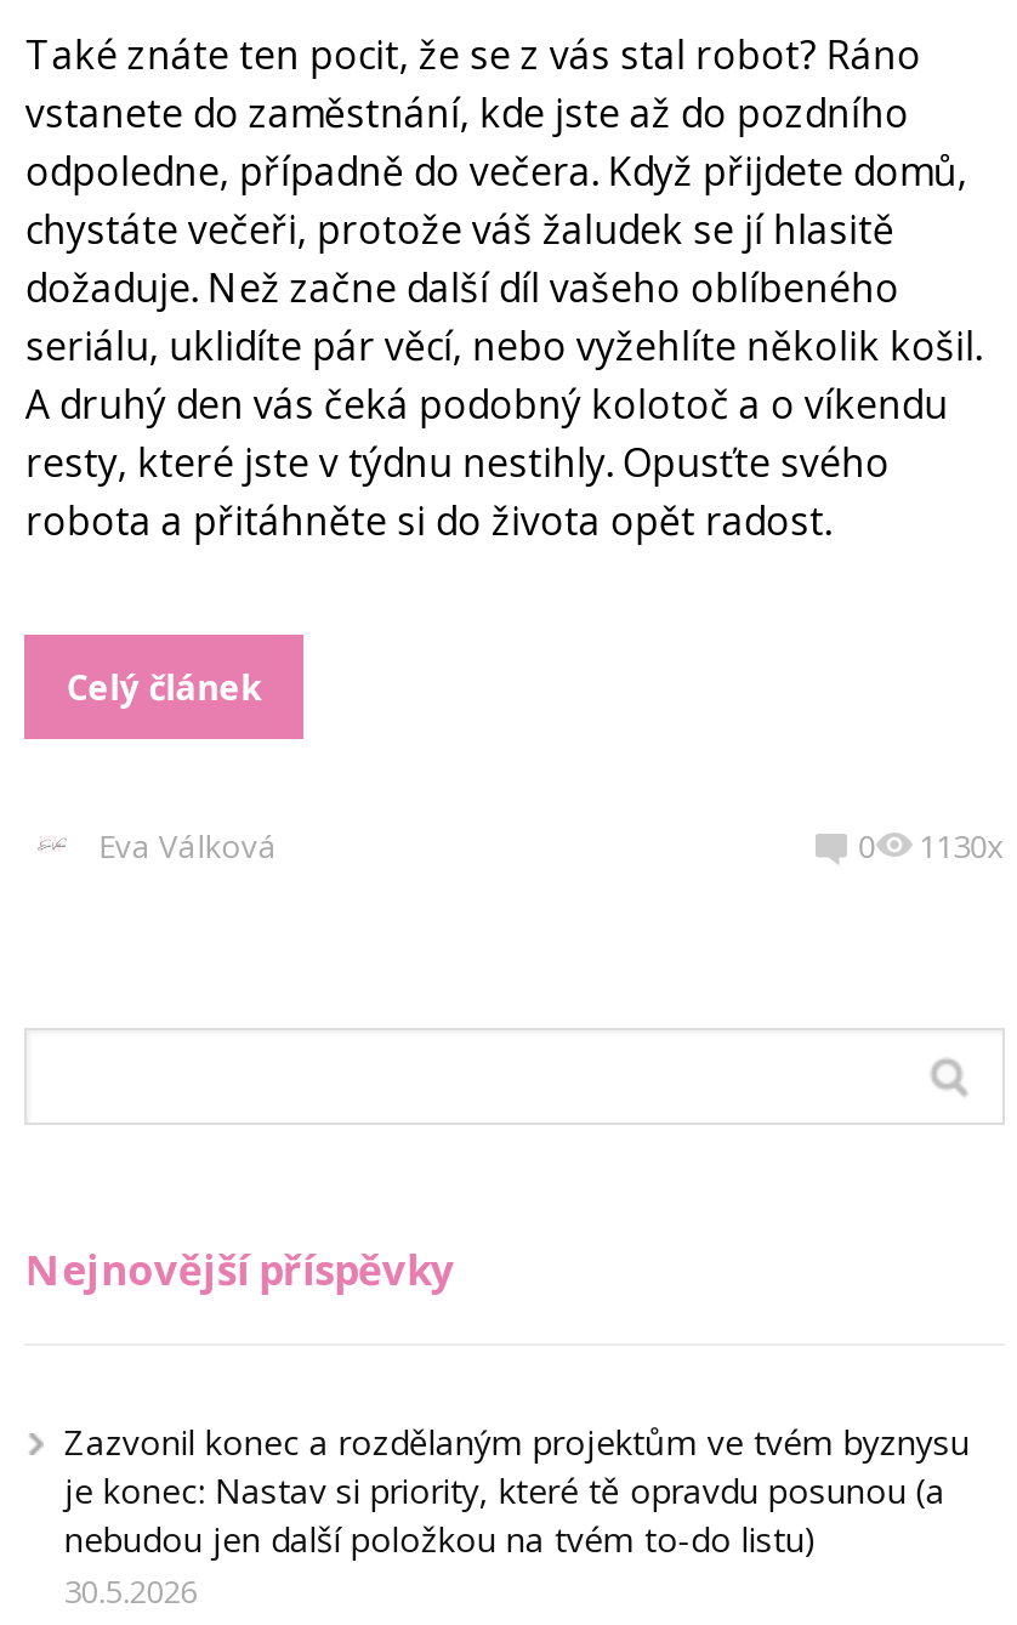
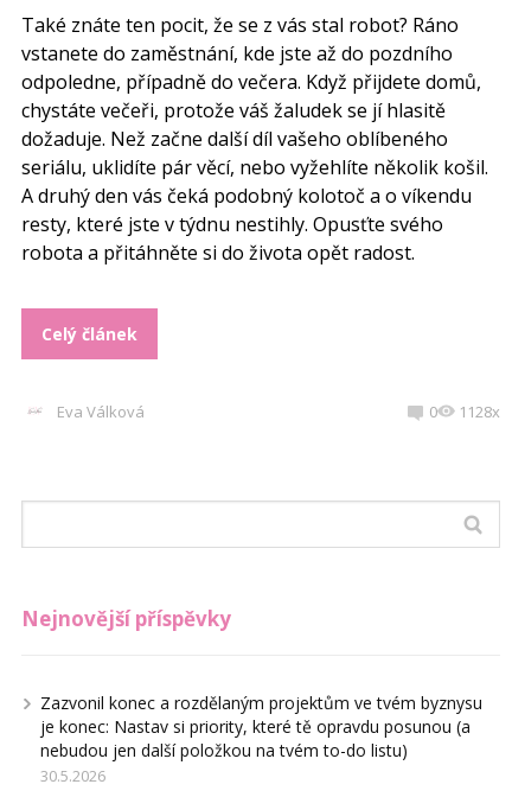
[919,825,1004,869] 1130x -> [458,401,500,423] 1128x

